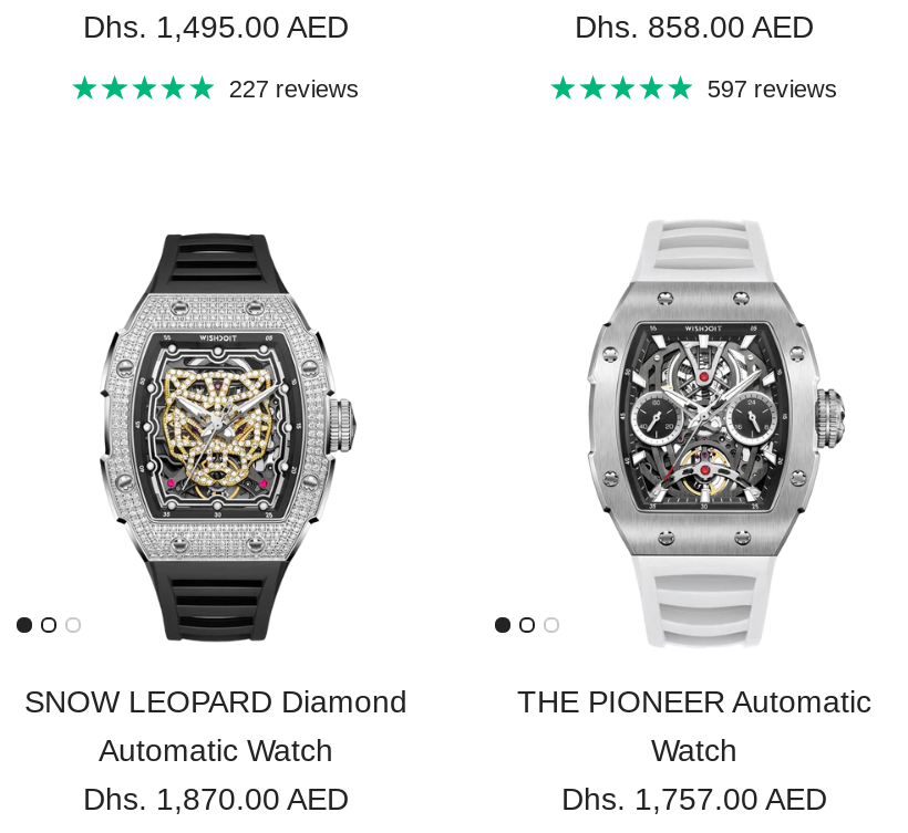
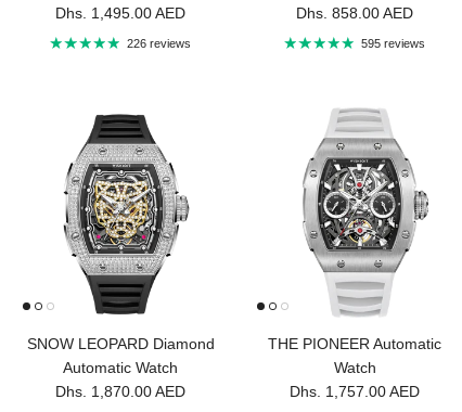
[229,76,360,102] 227 reviews -> [127,37,191,50] 226 reviews
[707,76,838,102] 597 reviews -> [361,37,425,50] 595 reviews

